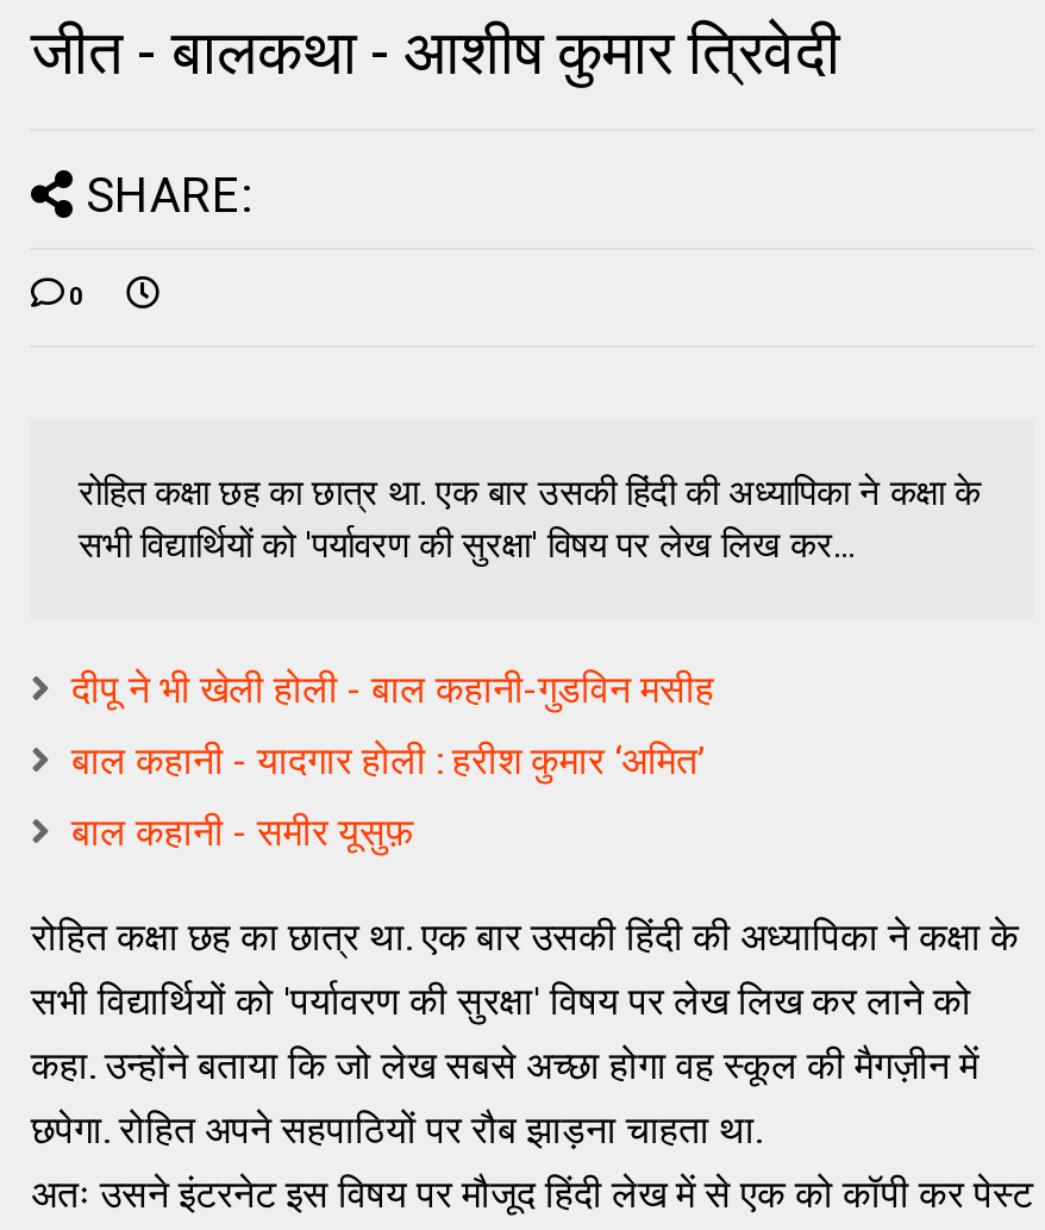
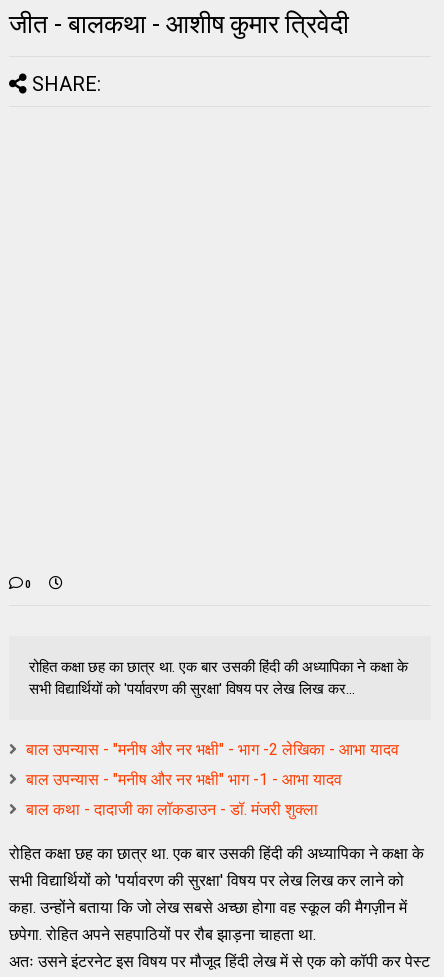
[71,667,714,712] दीपू ने भी खेली होली - बाल कहानी-गुडविन मसीह -> [26,740,399,759] बाल उपन्यास - "मनीष और नर भक्षी" - भाग -2 लेखिका - आभा यादव
[71,738,704,783] बाल कहानी - यादगार होली : हरीश कुमार ‘अमित’ -> [26,770,342,789] बाल उपन्यास - "मनीष और नर भक्षी" भाग -1 - आभा यादव
[71,809,414,855] बाल कहानी - समीर यूसुफ़ -> [26,800,318,819] बाल कथा - दादाजी का लॉकडाउन - डॉ. मंजरी शुक्ला

